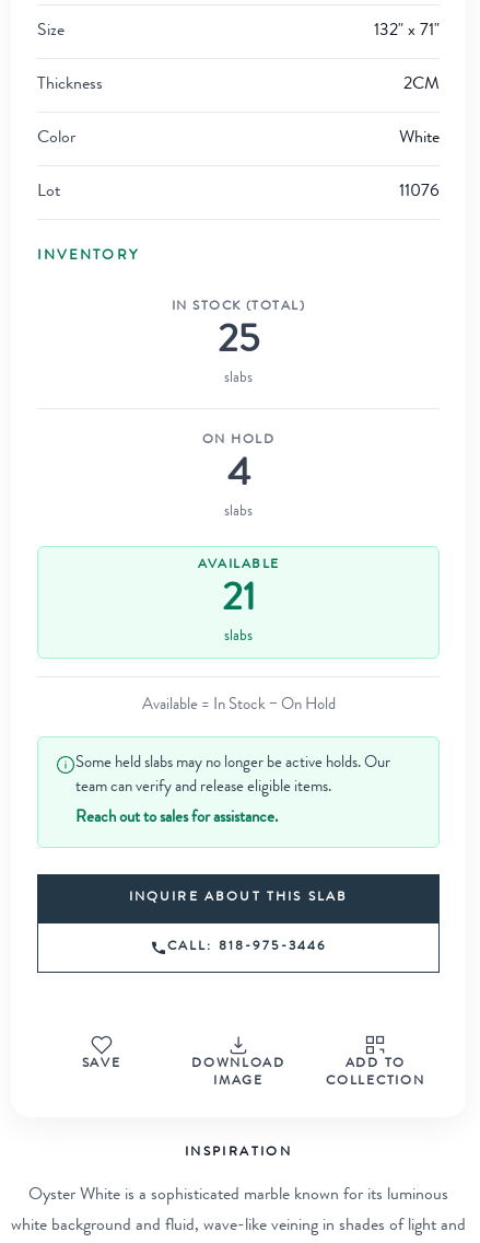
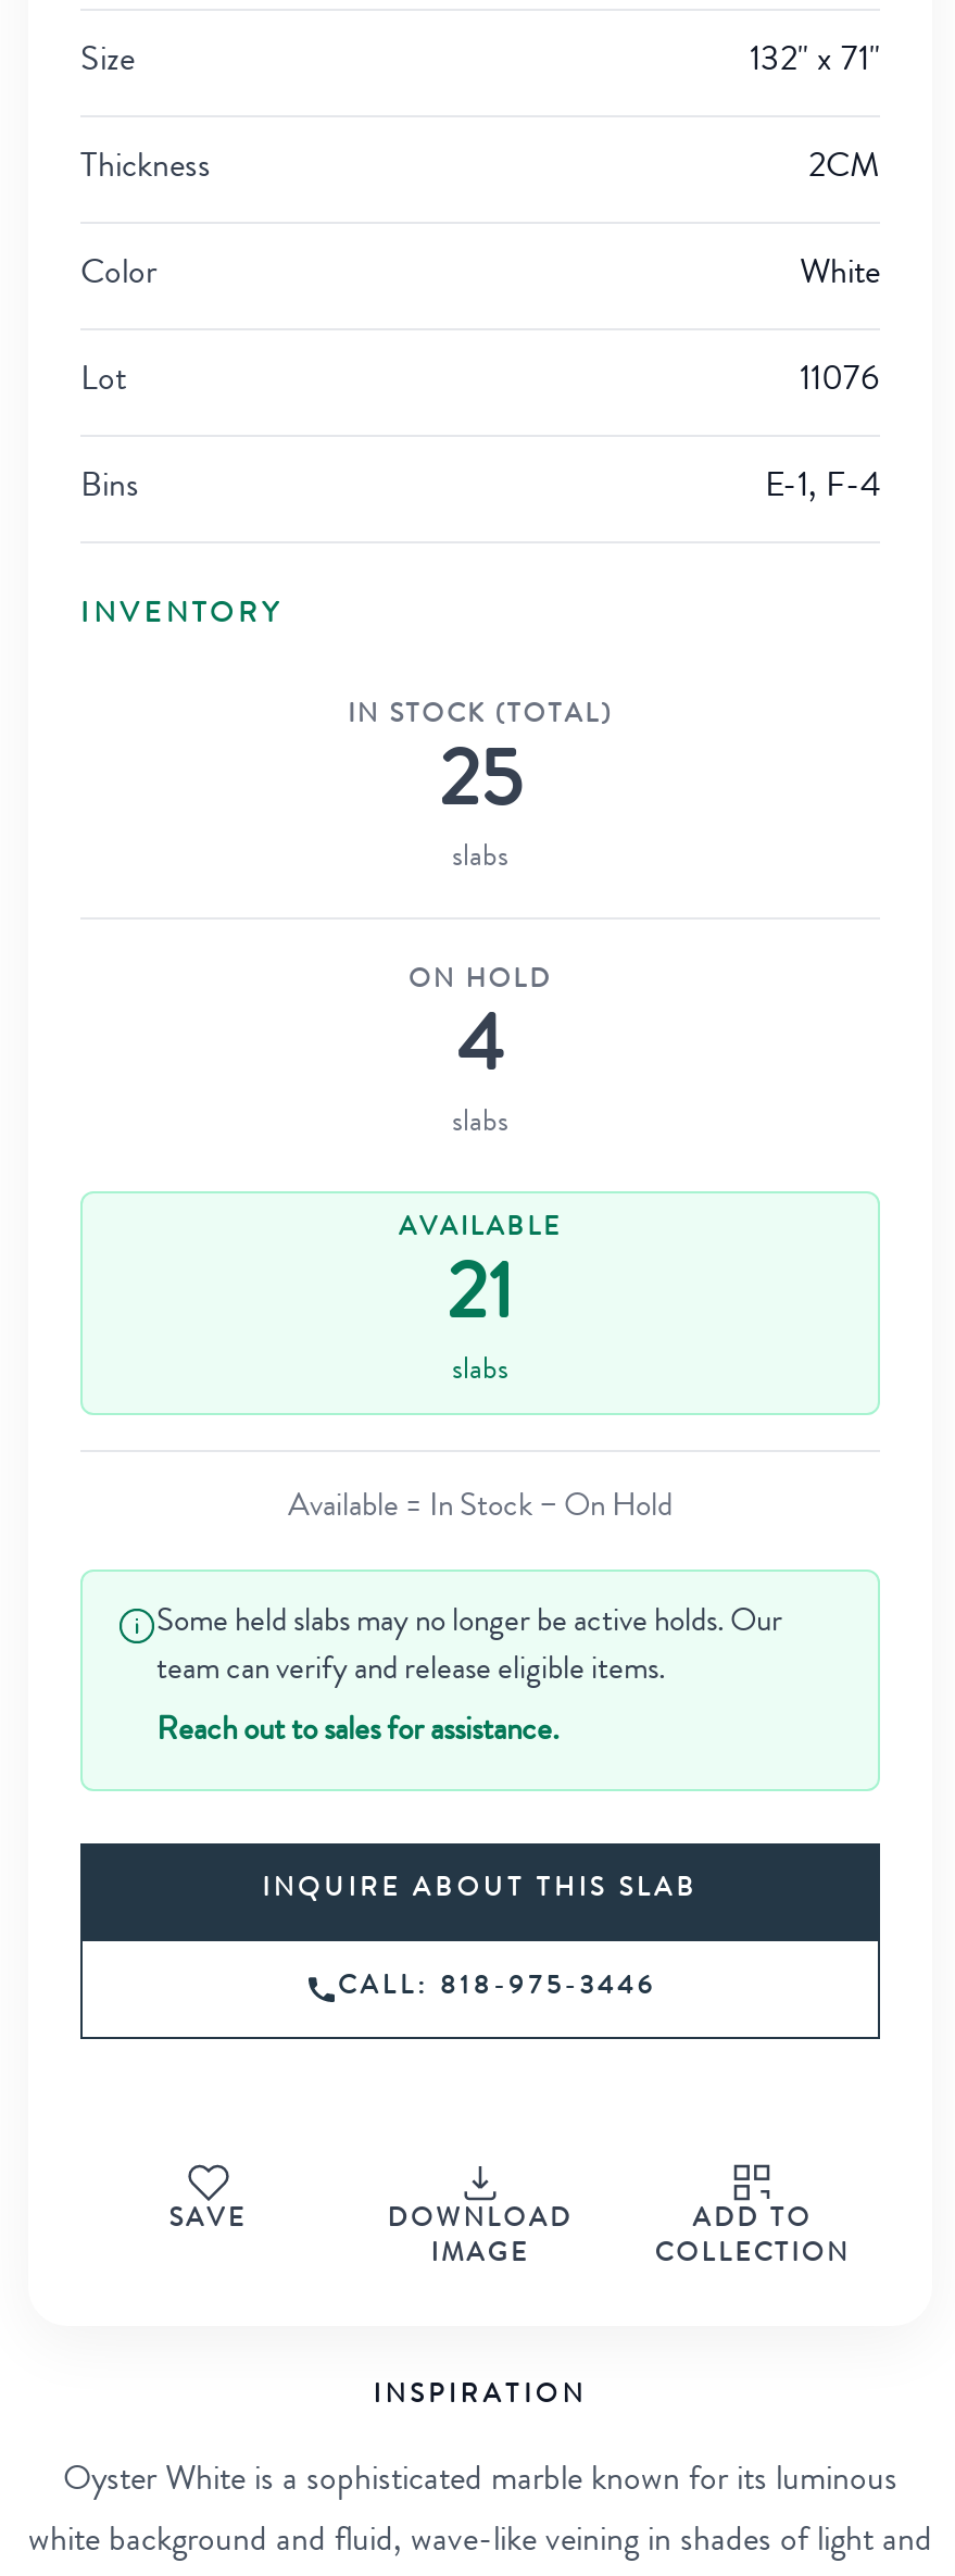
none -> [80,472,880,506] Bins | E-1, F-4

